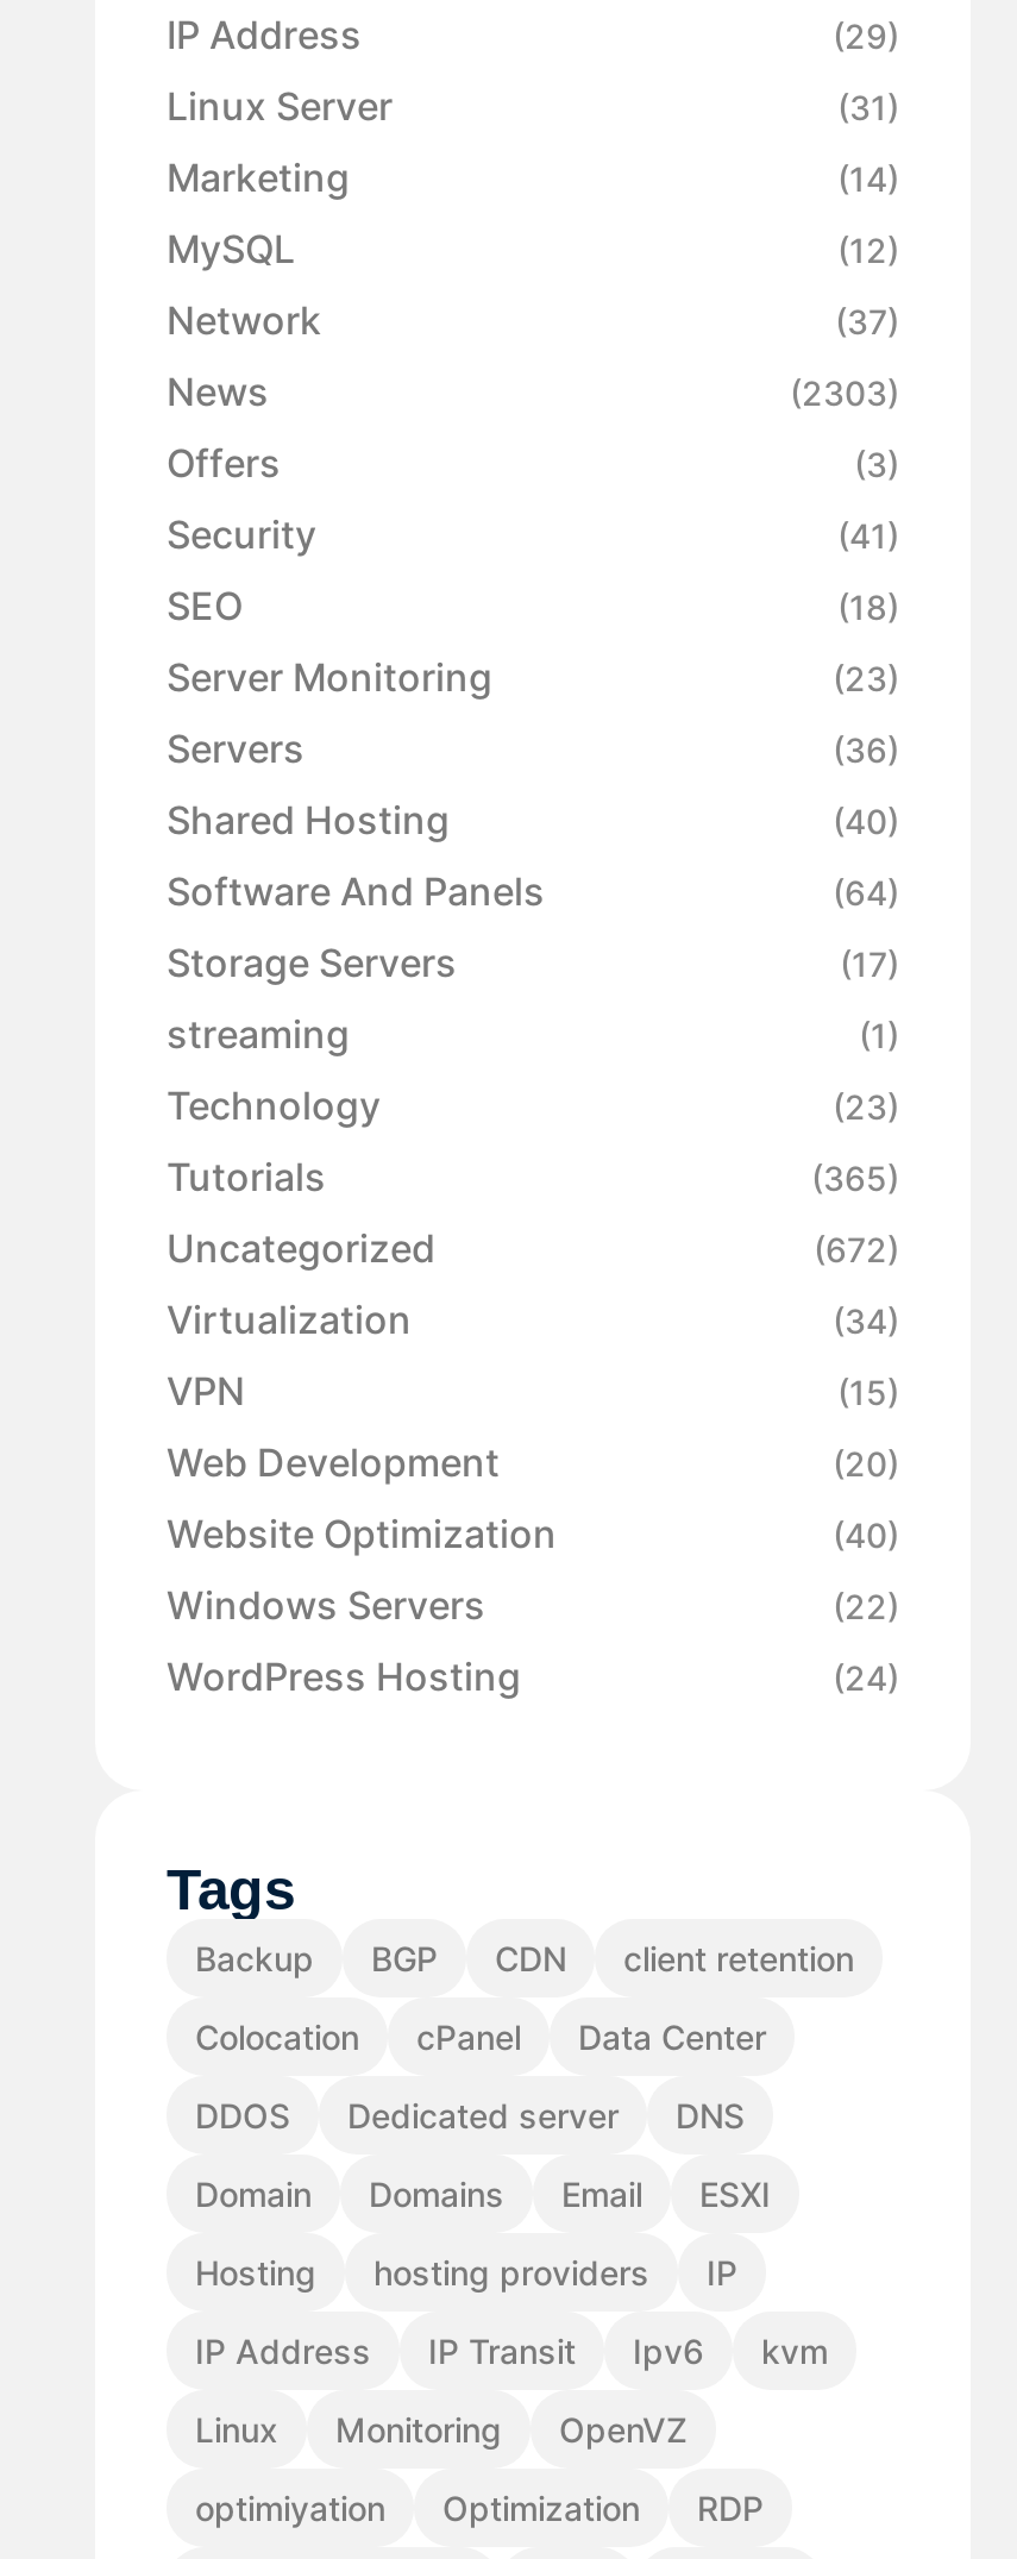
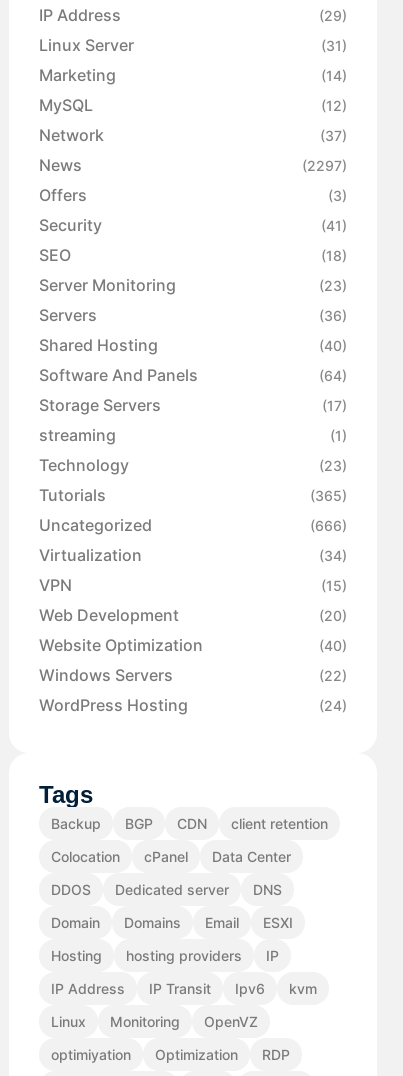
[790,372,899,413] (2303) -> [302,157,347,174] (2297)
[814,1229,899,1269] (672) -> [310,517,347,534] (666)

